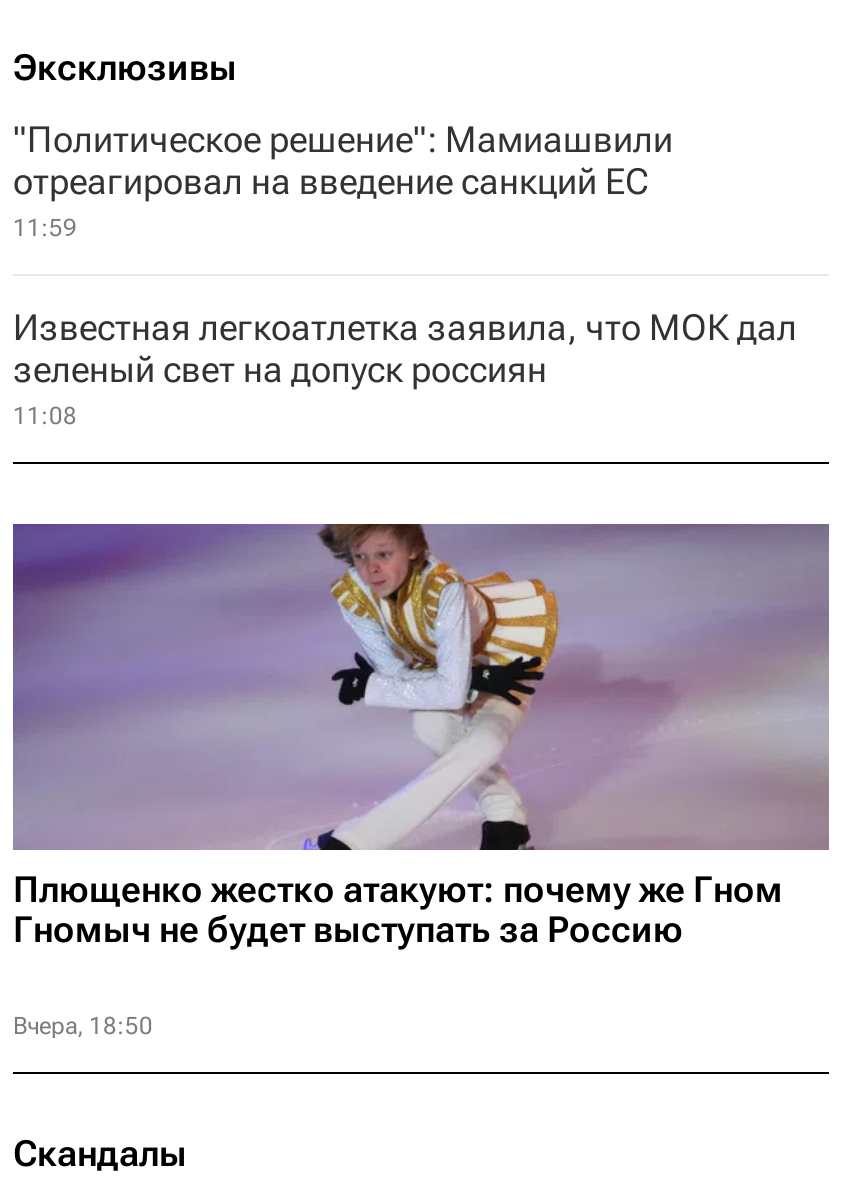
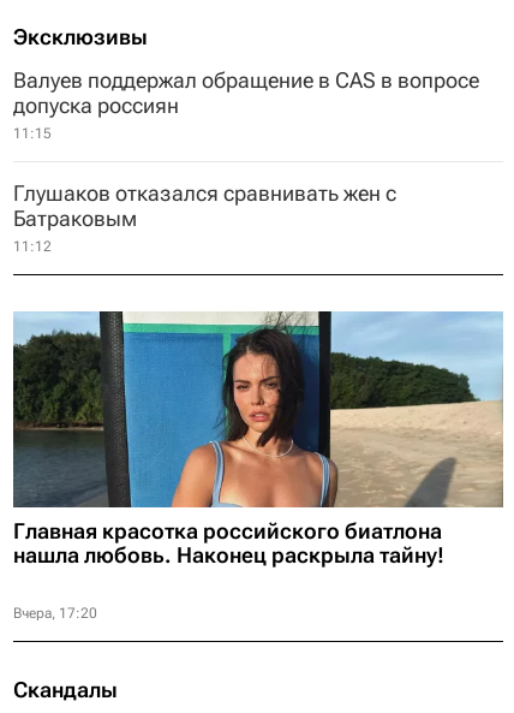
[13,118,673,242] "Политическое решение": Мамиашвили | отреагировал на введение санкций ЕС | 11:59 -> [13,67,479,142] Валуев поддержал обращение в CAS в вопросе | допуска россиян | 11:15
[13,306,797,430] Известная легкоатлетка заявила, что МОК дал | зеленый свет на допуск россиян | 11:08 -> [13,180,396,255] Глушаков отказался сравнивать жен с | Батраковым | 11:12
[11,522,831,950] [image] | Плющенко жестко атакуют: почему же Гном | Гномыч не будет выступать за Россию -> [12,310,503,568] [image] | Главная красотка российского биатлона | нашла любовь. Наконец раскрыла тайну!
[13,1012,153,1040] Вчера, 18:50 -> [13,605,97,622] Вчера, 17:20

